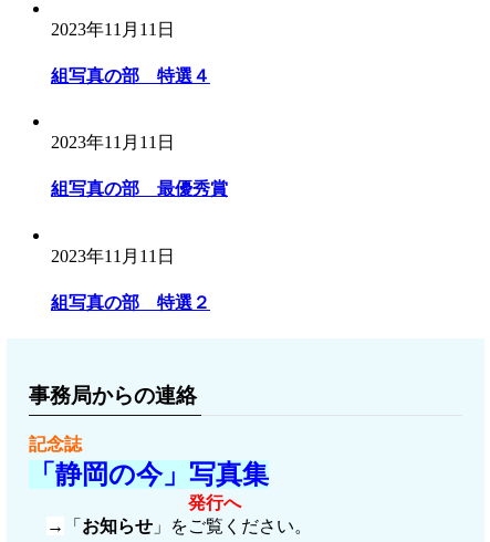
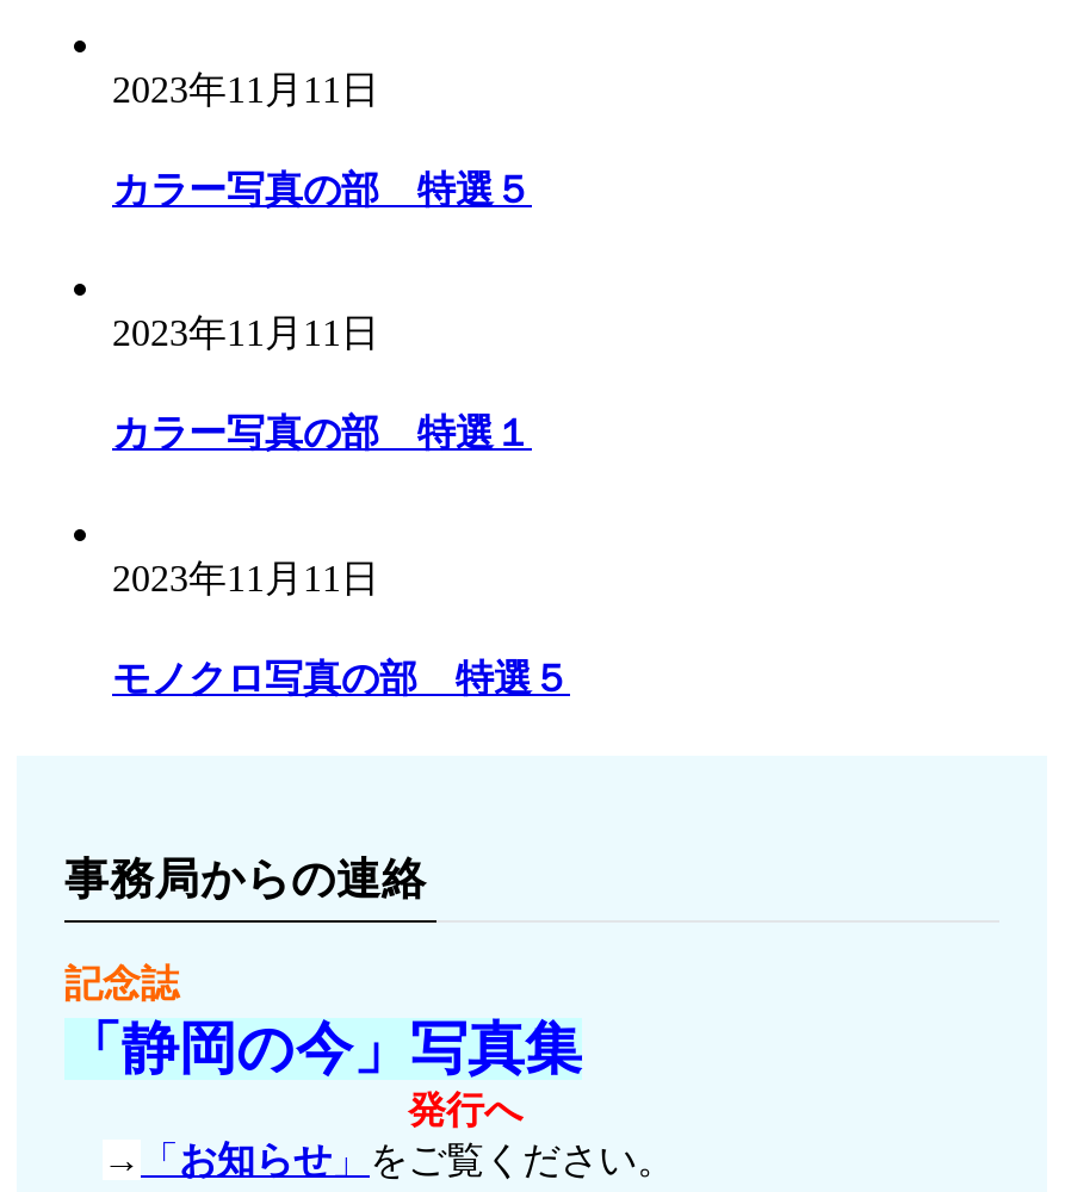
[51,66,210,85] 組写真の部 特選４ -> [112,169,532,210] カラー写真の部 特選５
[51,180,228,199] 組写真の部 最優秀賞 -> [112,414,532,454] カラー写真の部 特選１
[51,293,210,312] 組写真の部 特選２ -> [112,658,570,699] モノクロ写真の部 特選５

